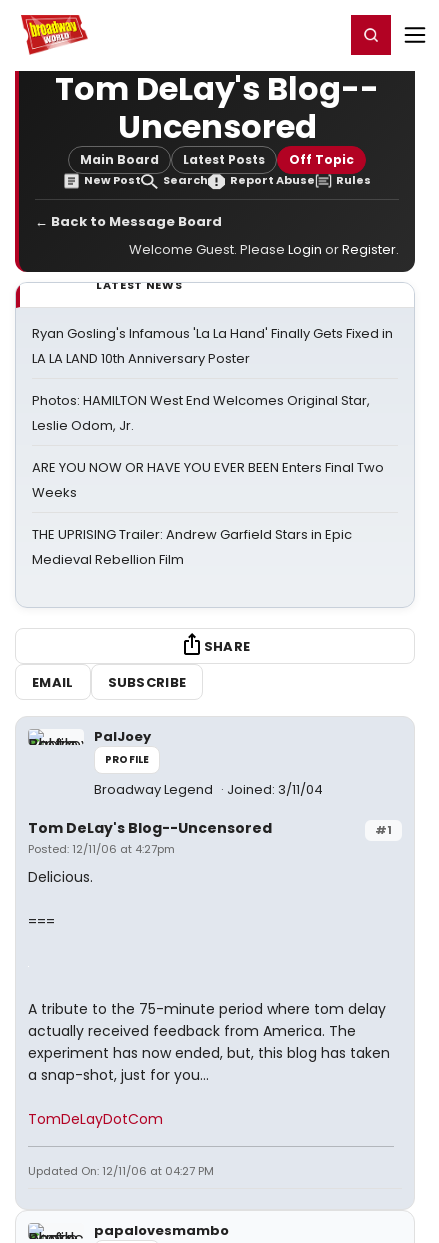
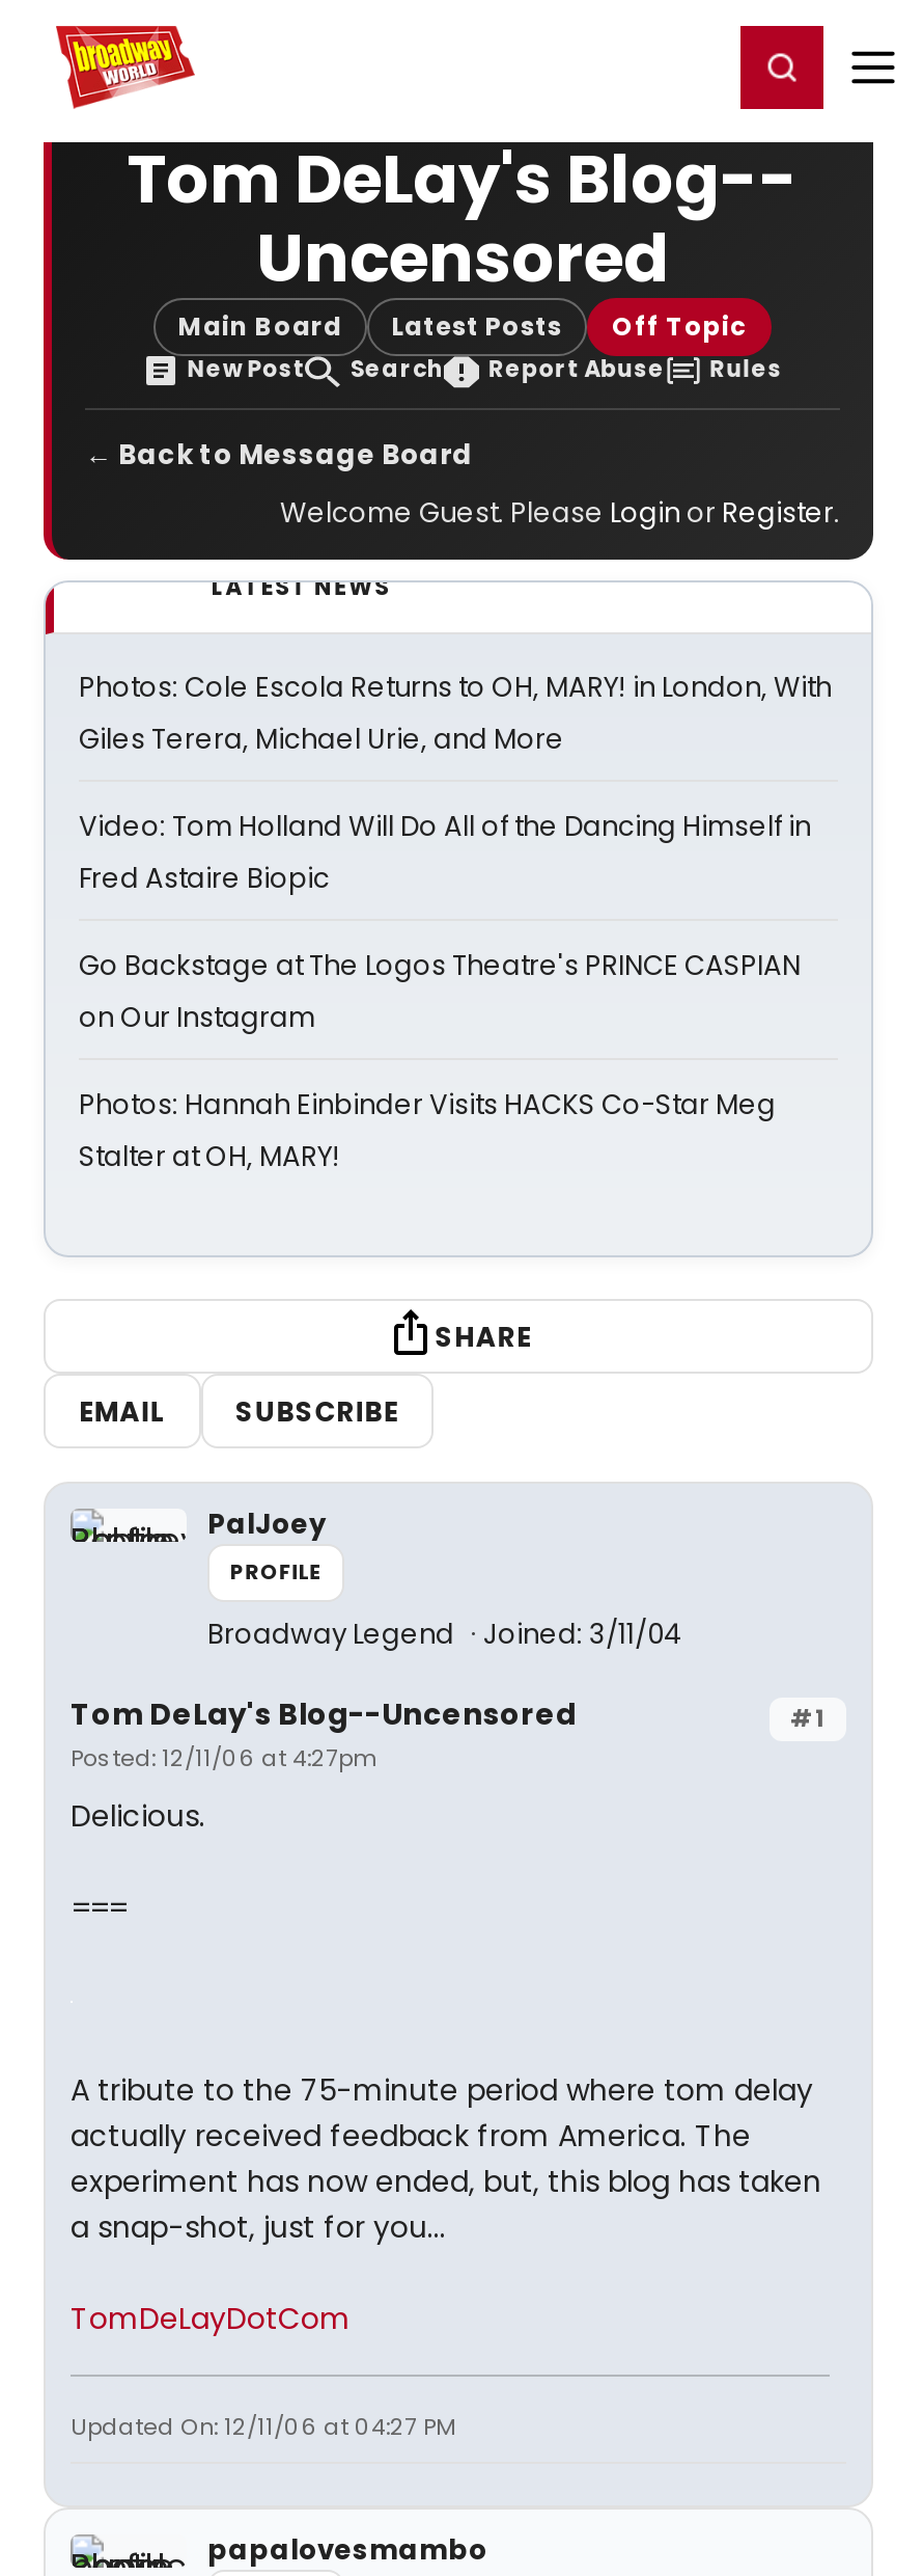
[32,324,393,368] Ryan Gosling's Infamous 'La La Hand' Finally Gets Fixed in | LA LA LAND 10th Anniversary Poster -> [79,668,832,759] Photos: Cole Escola Returns to OH, MARY! in London, With | Giles Terera, Michael Urie, and More
[32,391,370,435] Photos: HAMILTON West End Welcomes Original Star, | Leslie Odom, Jr. -> [79,807,811,898] Video: Tom Holland Will Do All of the Dancing Himself in | Fred Astaire Biopic
[32,458,384,502] ARE YOU NOW OR HAVE YOU EVER BEEN Enters Final Two | Weeks -> [79,946,801,1037] Go Backstage at The Logos Theatre's PRINCE CASPIAN | on Our Instagram
[32,525,352,569] THE UPRISING Trailer: Andrew Garfield Stars in Epic | Medieval Rebellion Film -> [79,1085,776,1176] Photos: Hannah Einbinder Visits HACKS Co-Star Meg | Stalter at OH, MARY!

